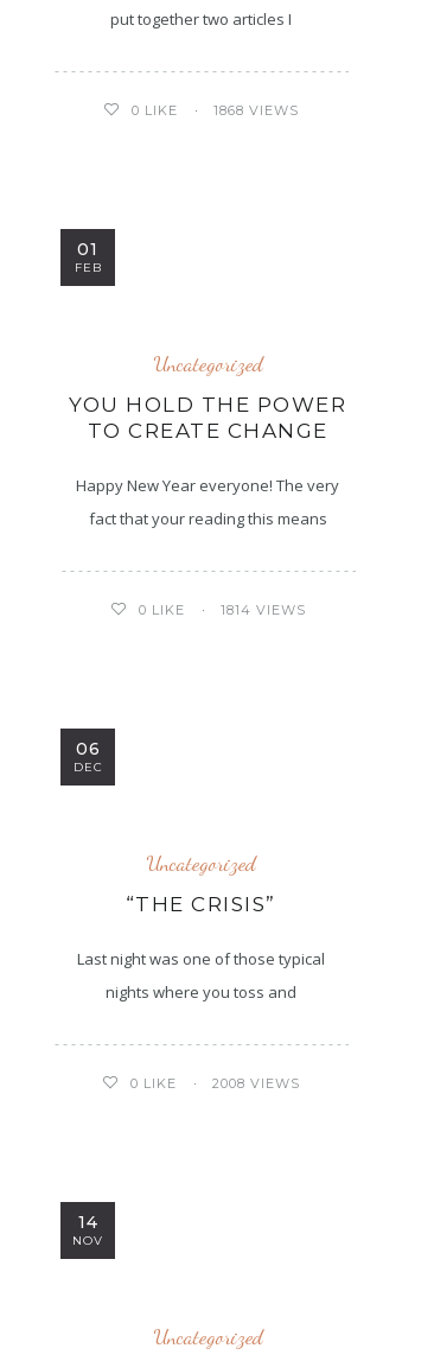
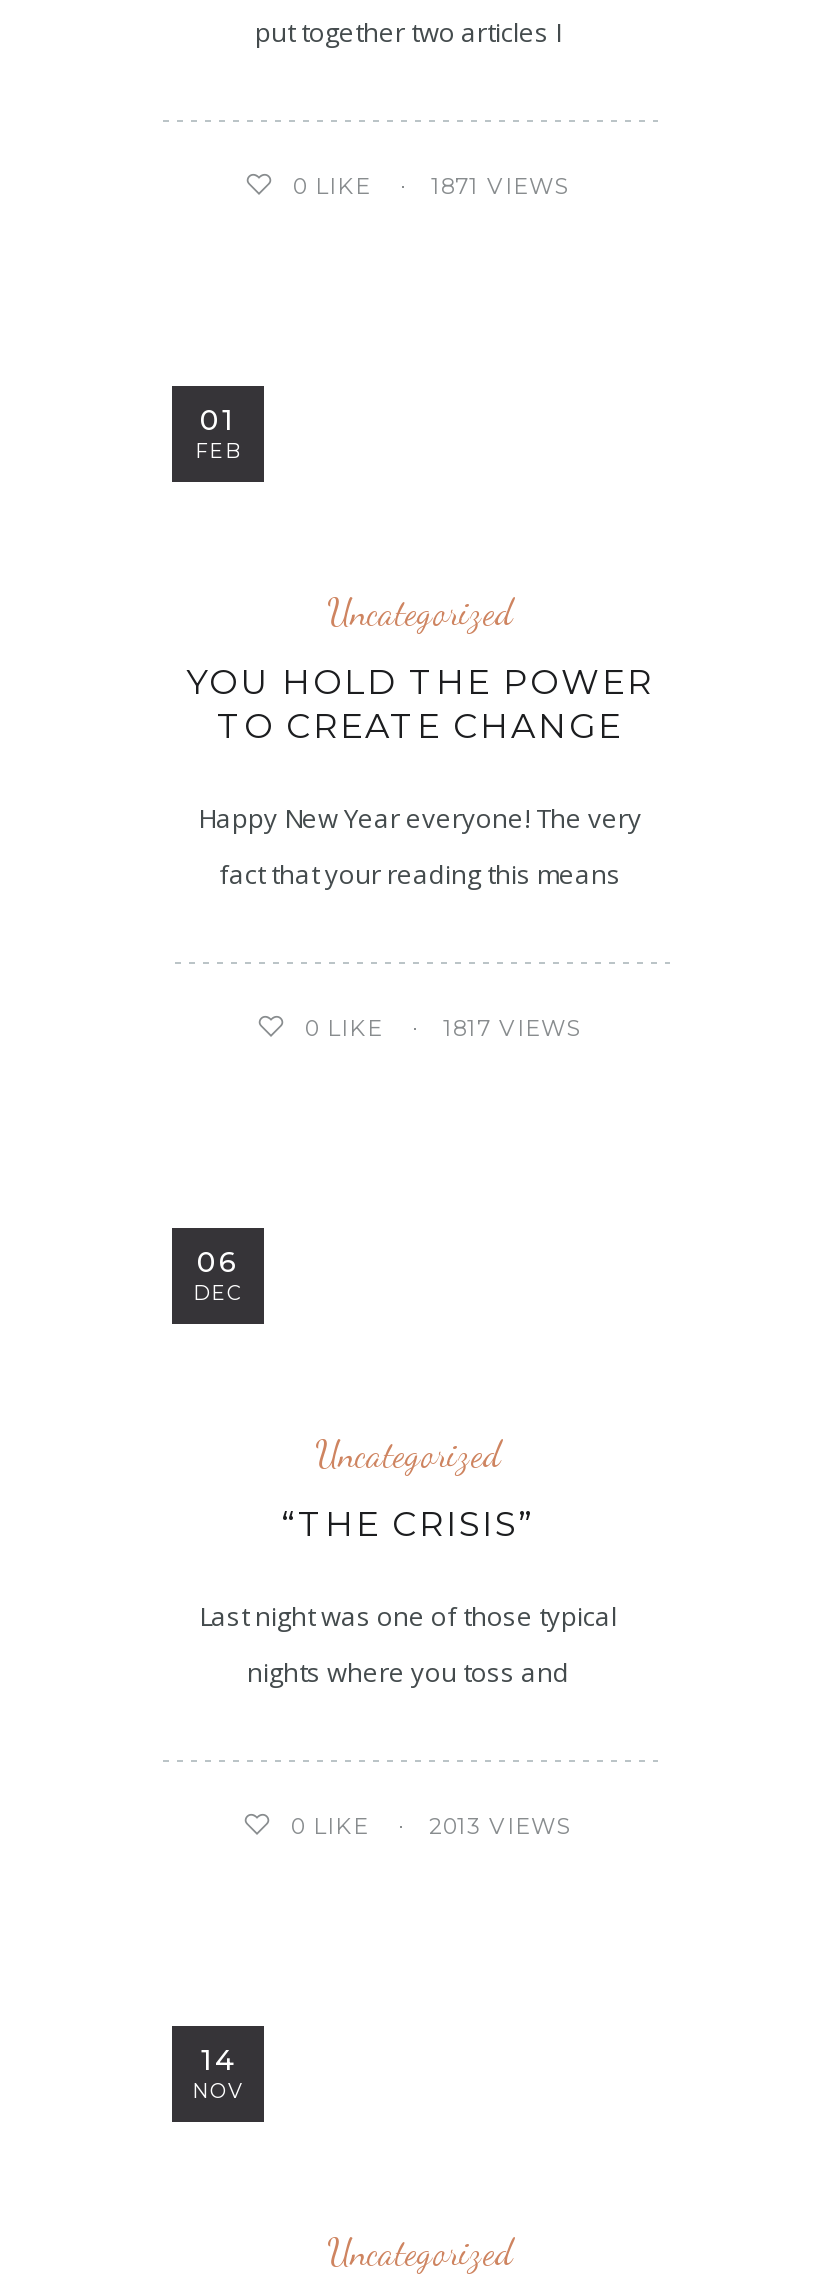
[213,101,298,118] 1868 VIEWS -> [431,171,571,199] 1871 VIEWS
[220,601,305,618] 1814 VIEWS -> [443,1013,583,1041] 1817 VIEWS
[212,1074,299,1091] 2008 VIEWS -> [429,1811,573,1839] 2013 VIEWS

